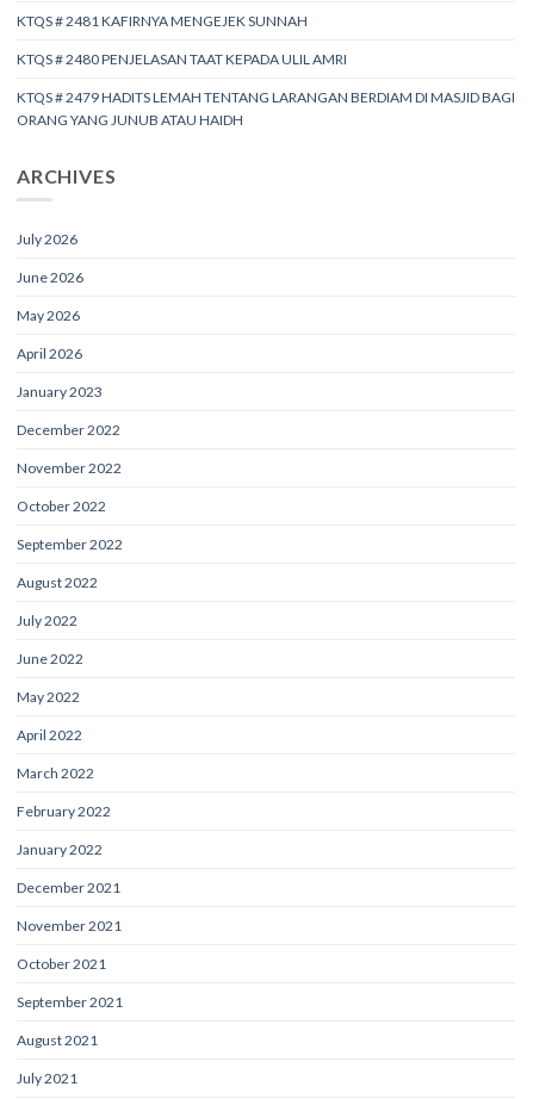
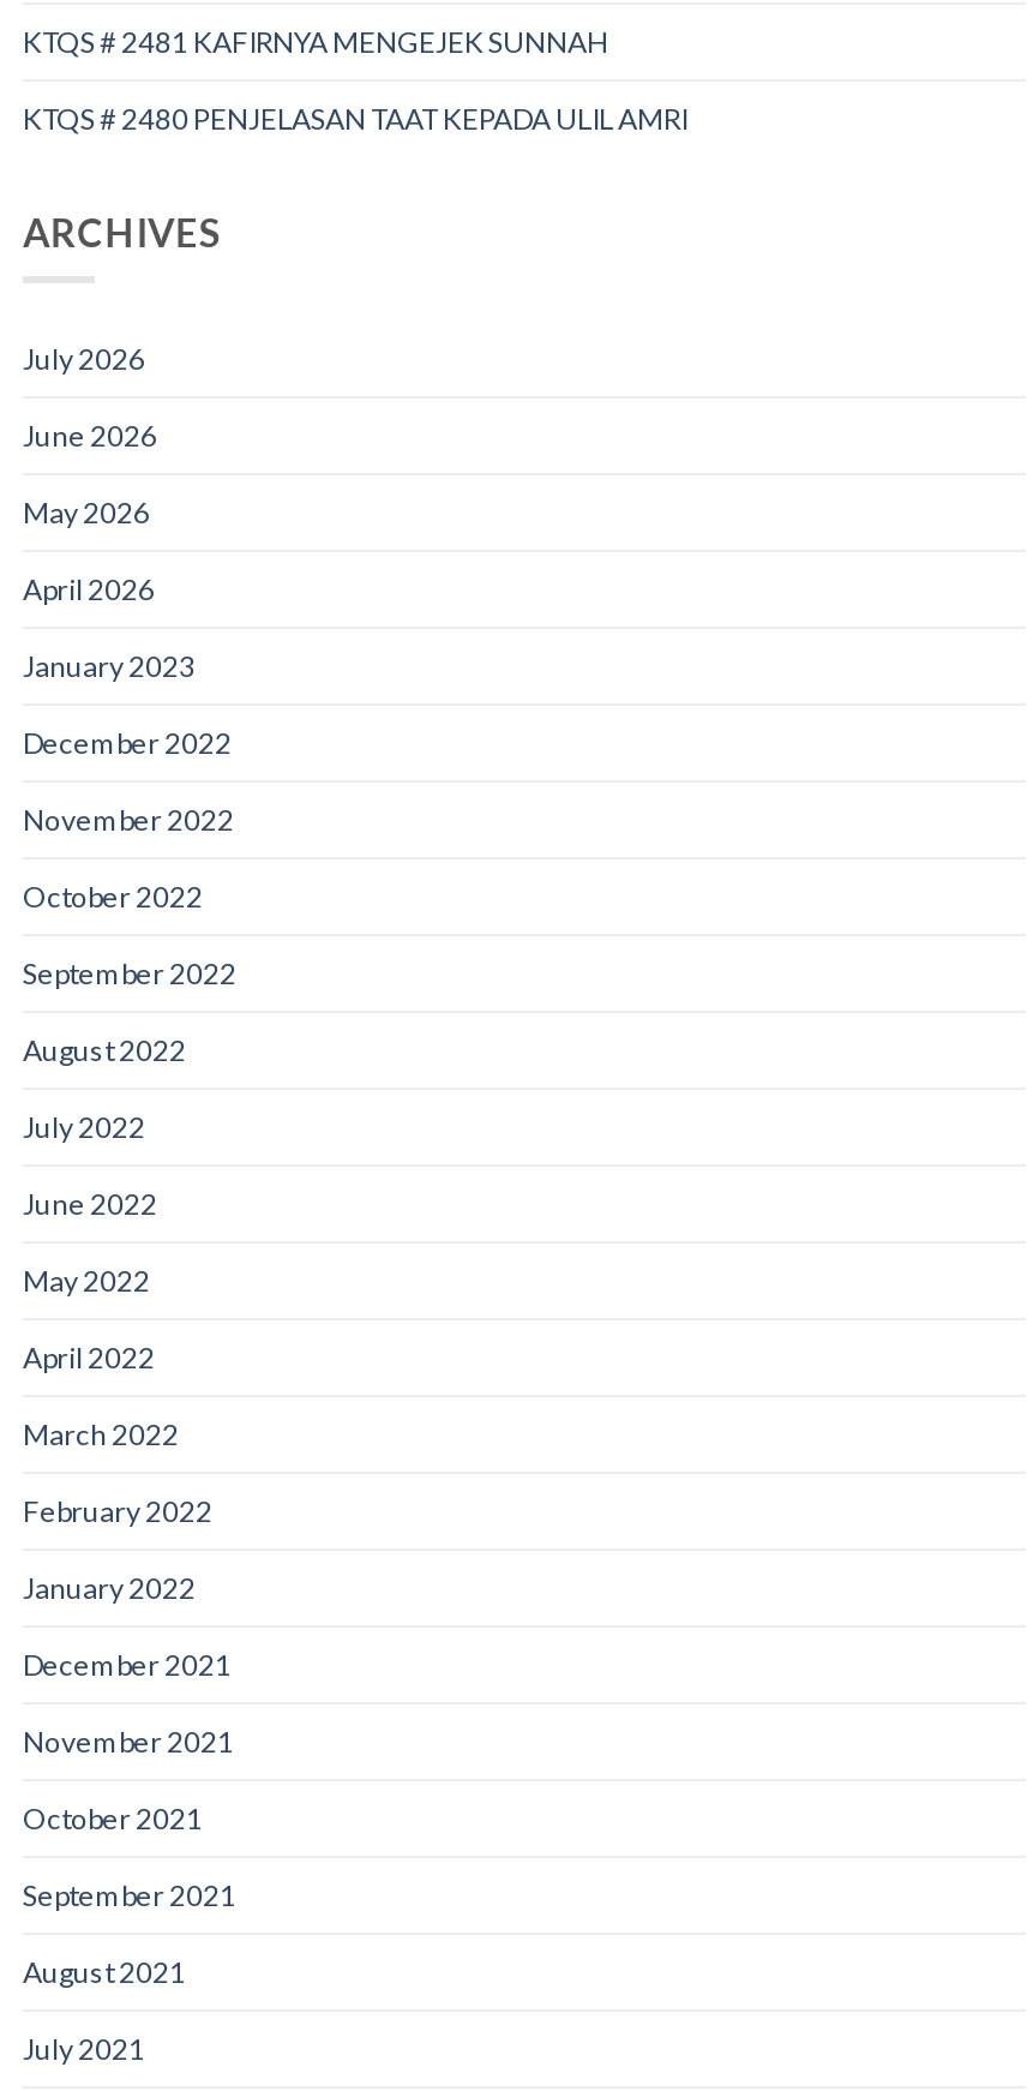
[17,88,515,128] KTQS # 2479 HADITS LEMAH TENTANG LARANGAN BERDIAM DI MASJID BAGI | ORANG YANG JUNUB ATAU HAIDH -> none

